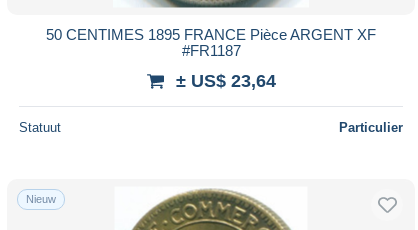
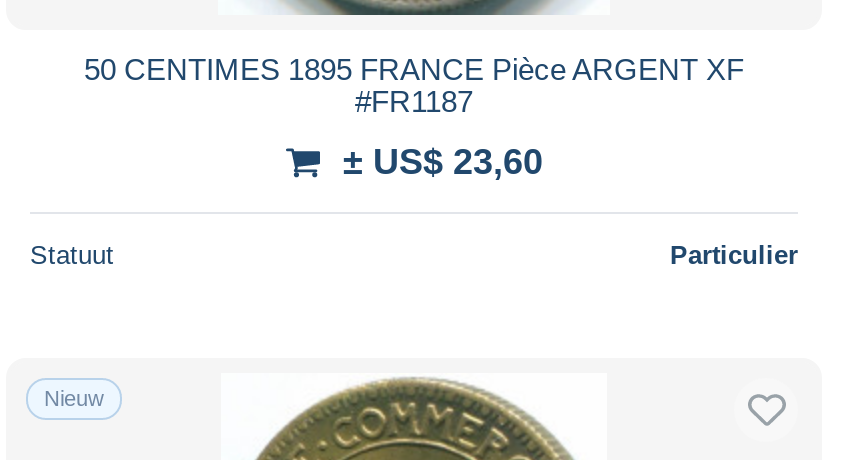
[175,71,275,91] ± US$ 23,64 -> [343,142,543,182] ± US$ 23,60

